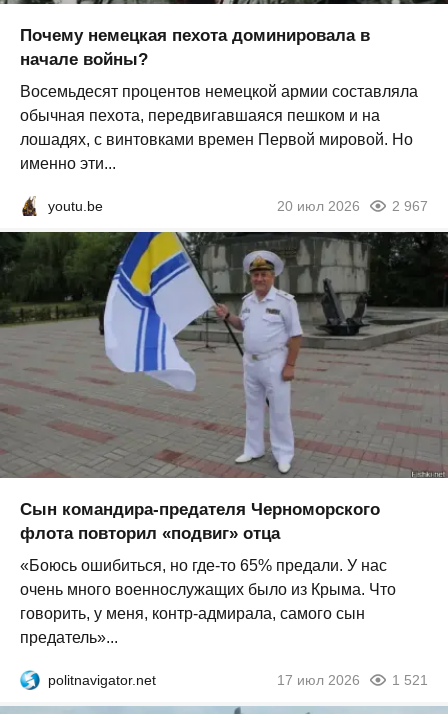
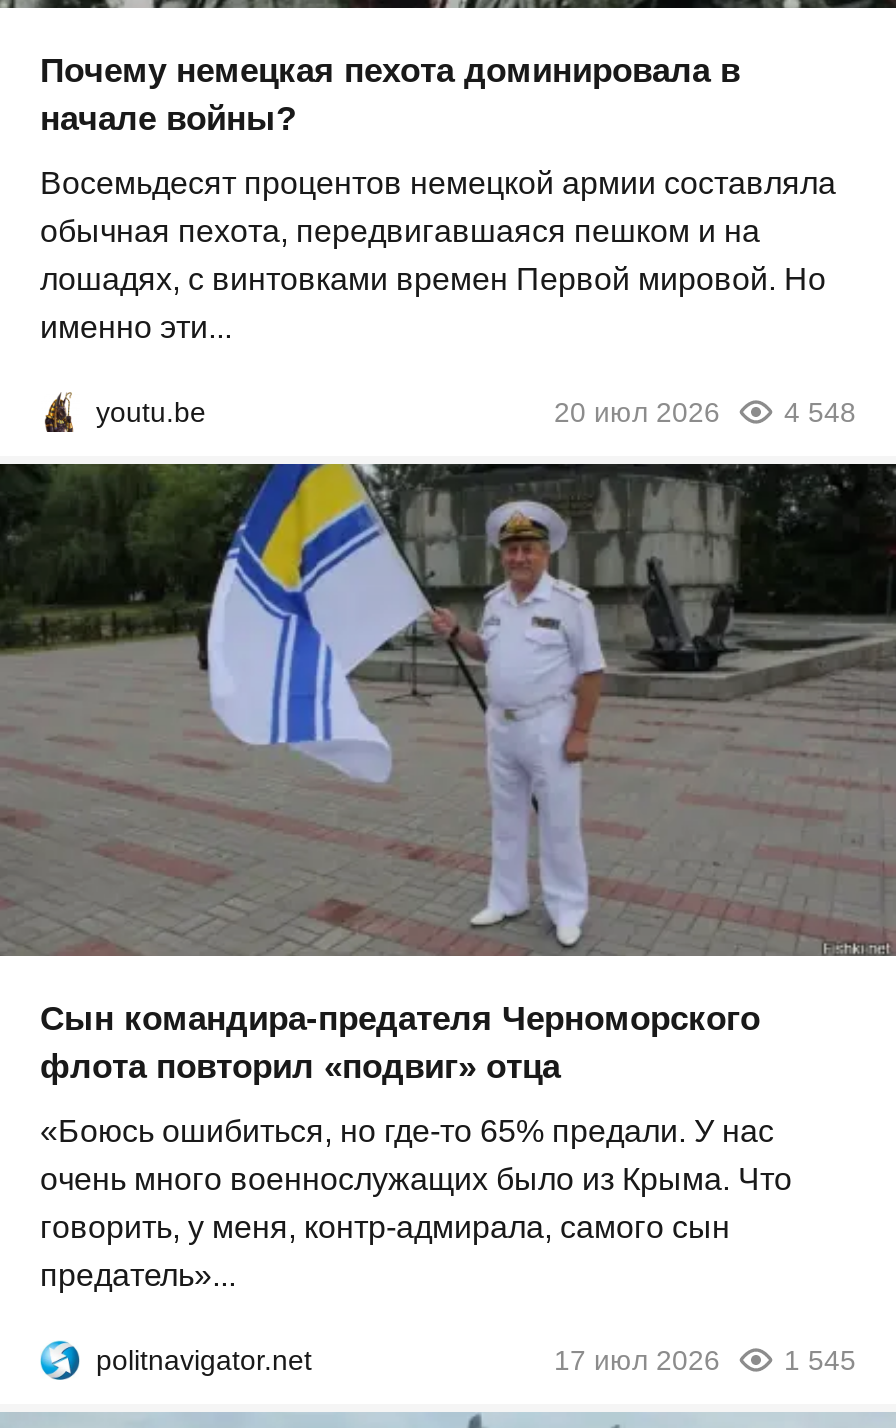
[277,197,428,213] 20 июл 2026 2 967 -> [554,395,856,427] 20 июл 2026 4 548
[277,672,428,688] 17 июл 2026 1 521 -> [554,1344,856,1376] 17 июл 2026 1 545

